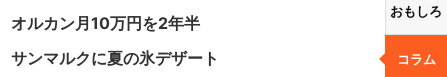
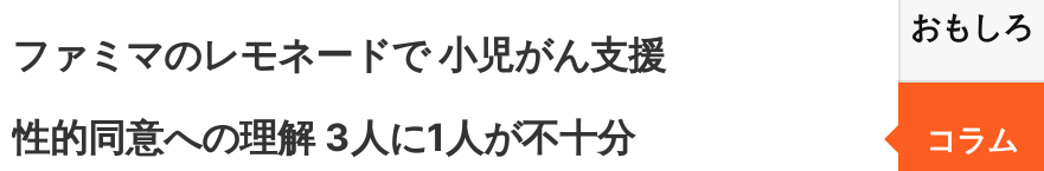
[11,13,200,33] オルカン月10万円を2年半 -> [12,31,666,78] ファミマのレモネードで 小児がん支援
[11,48,219,68] サンマルクに夏の氷デザート -> [12,113,635,160] 性的同意への理解 3人に1人が不十分

